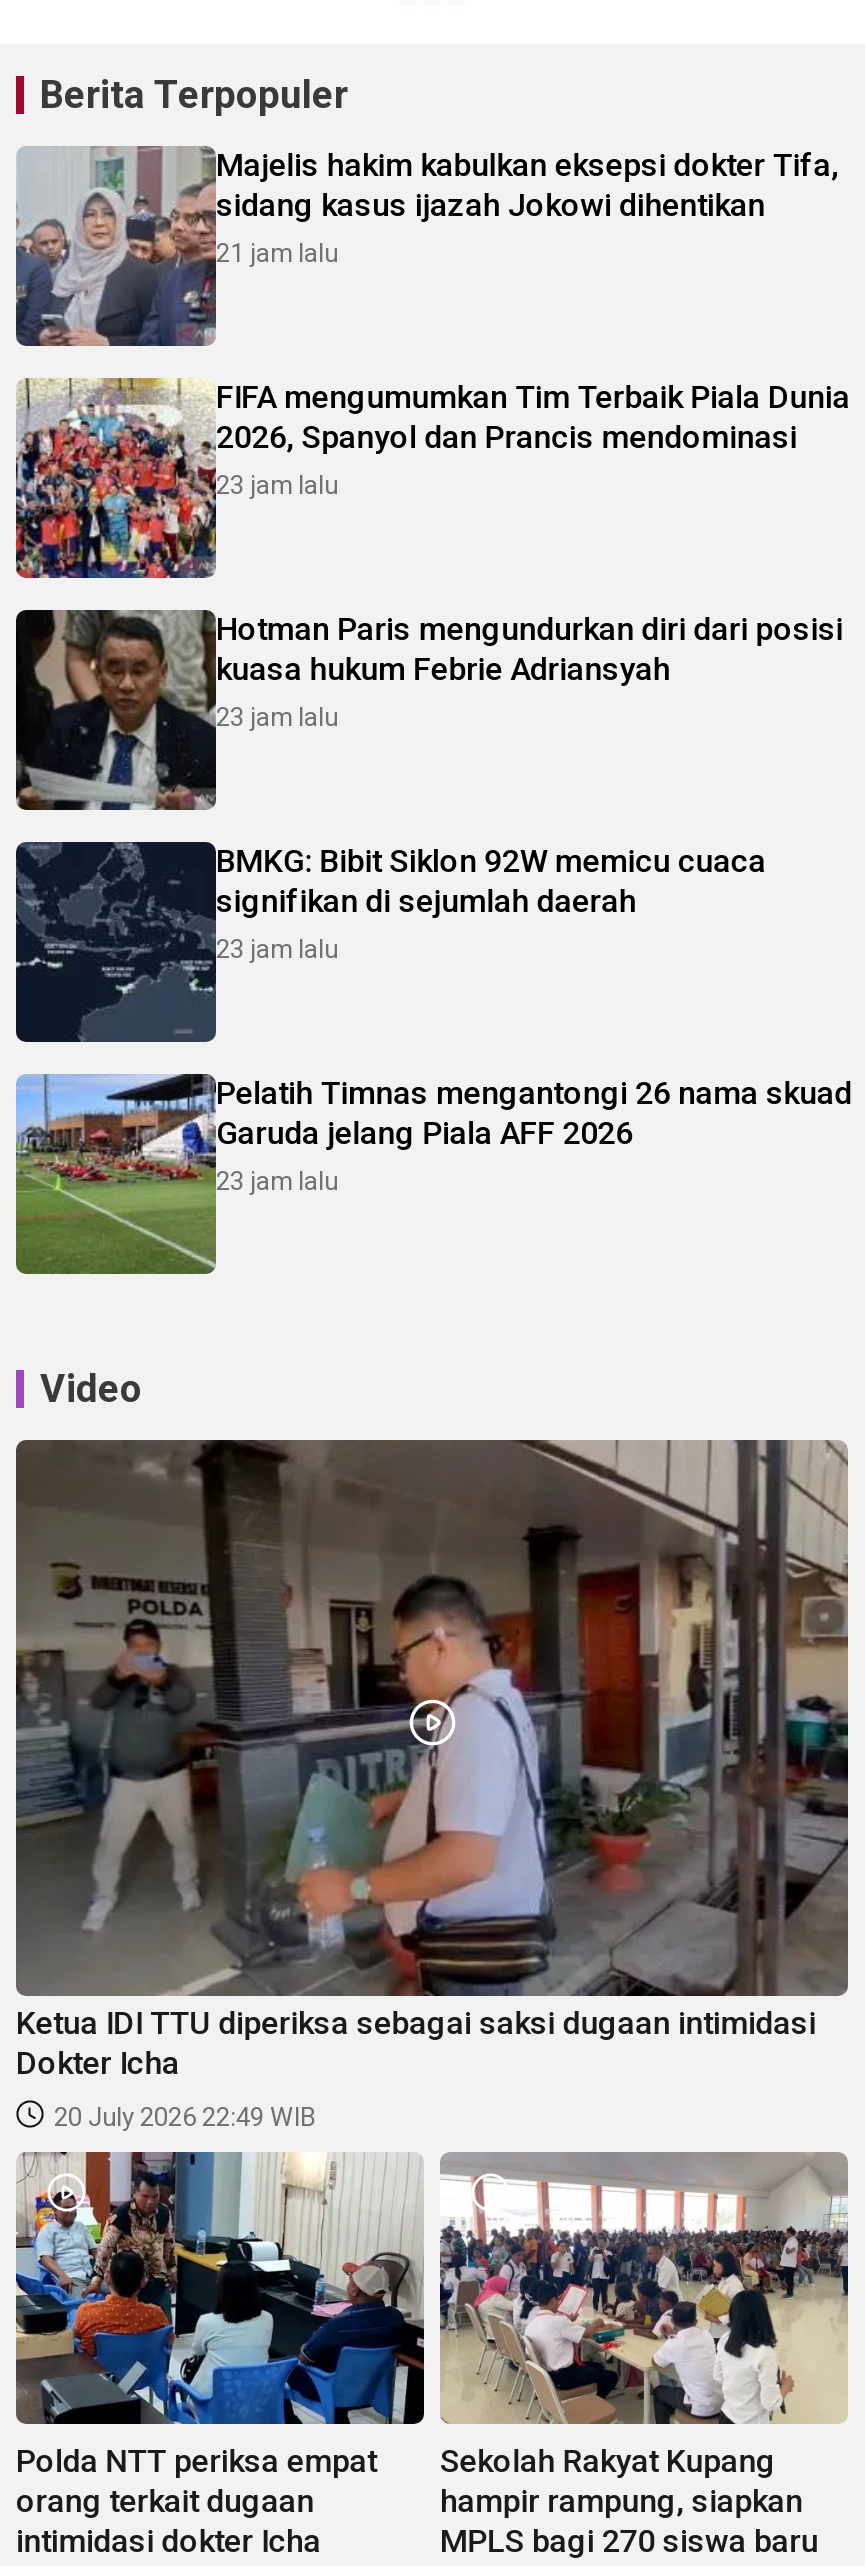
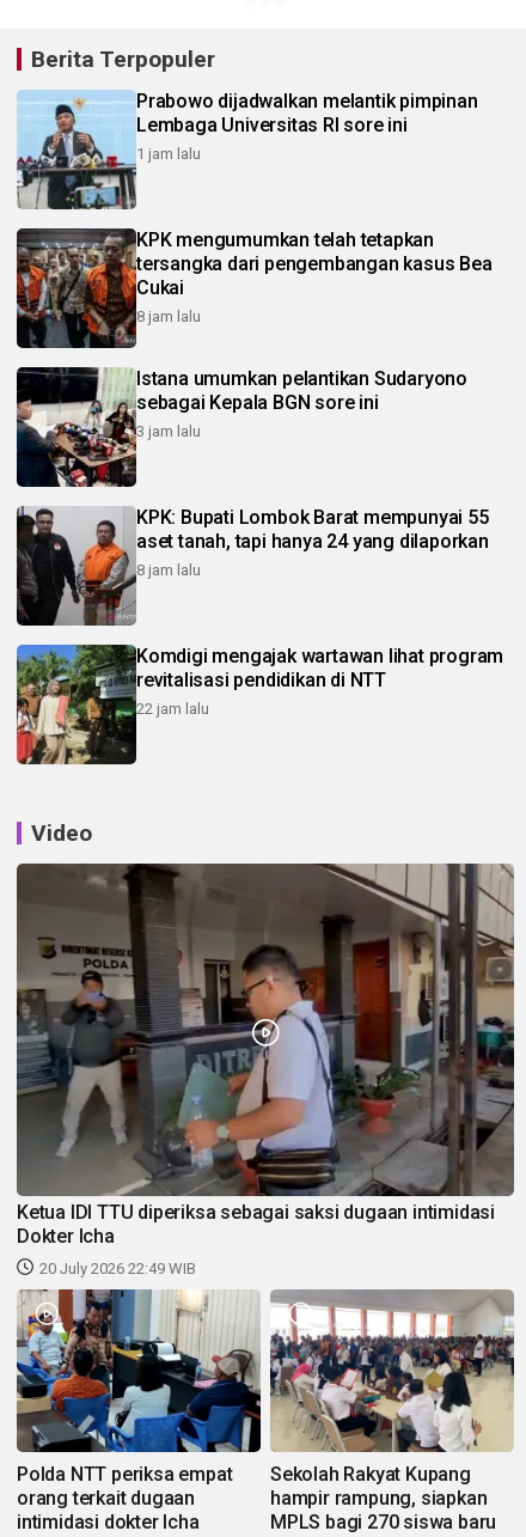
[14,144,839,346] [image] | Majelis hakim kabulkan eksepsi dokter Tifa, | sidang kasus ijazah Jokowi dihentikan | 21 jam lalu -> [17,90,478,209] [image] | Prabowo dijadwalkan melantik pimpinan | Lembaga Universitas RI sore ini | 1 jam lalu
[14,376,850,580] [image] | FIFA mengumumkan Tim Terbaik Piala Dunia | 2026, Spanyol dan Prancis mendominasi | 23 jam lalu -> [16,227,492,349] [image] | KPK mengumumkan telah tetapkan | tersangka dari pengembangan kasus Bea | Cukai | 8 jam lalu
[16,610,843,812] [image] | Hotman Paris mengundurkan diri dari posisi | kuasa hukum Febrie Adriansyah | 23 jam lalu -> [16,367,467,488] [image] | Istana umumkan pelantikan Sudaryono | sebagai Kepala BGN sore ini | 3 jam lalu
[14,840,766,1042] [image] | BMKG: Bibit Siklon 92W memicu cuaca | signifikan di sejumlah daerah | 23 jam lalu -> [17,506,489,626] [image] | KPK: Bupati Lombok Barat mempunyai 55 | aset tanah, tapi hanya 24 yang dilaporkan | 8 jam lalu
[14,1074,852,1274] [image] | Pelatih Timnas mengantongi 26 nama skuad | Garuda jelang Piala AFF 2026 | 23 jam lalu -> [16,644,504,764] [image] | Komdigi mengajak wartawan lihat program | revitalisasi pendidikan di NTT | 22 jam lalu

